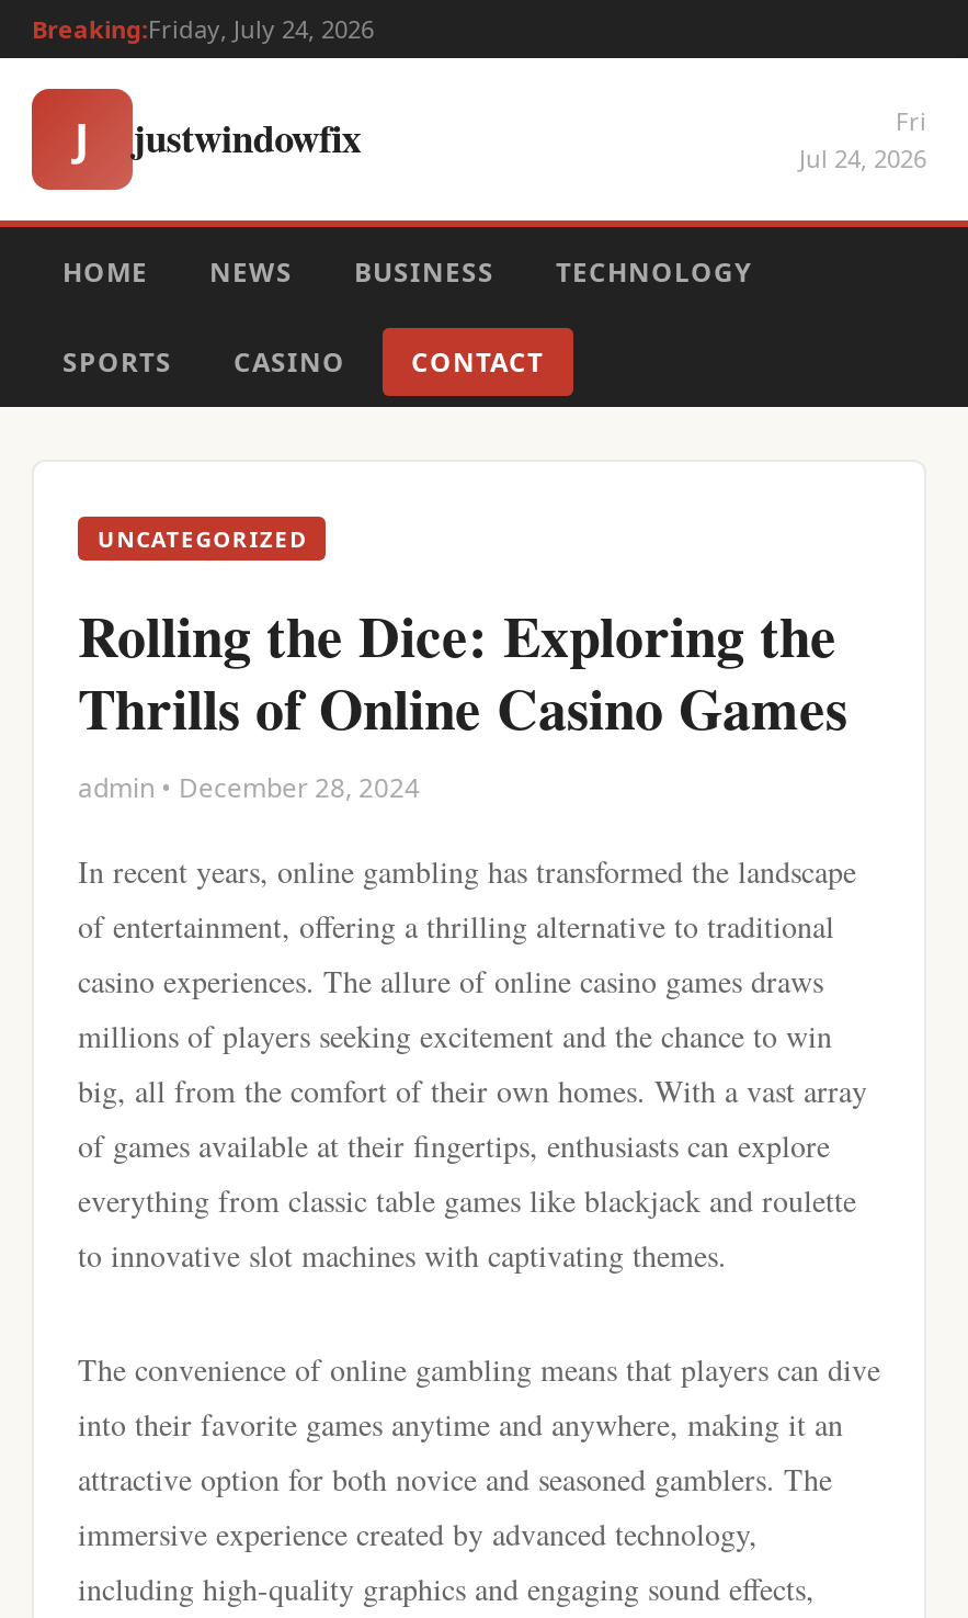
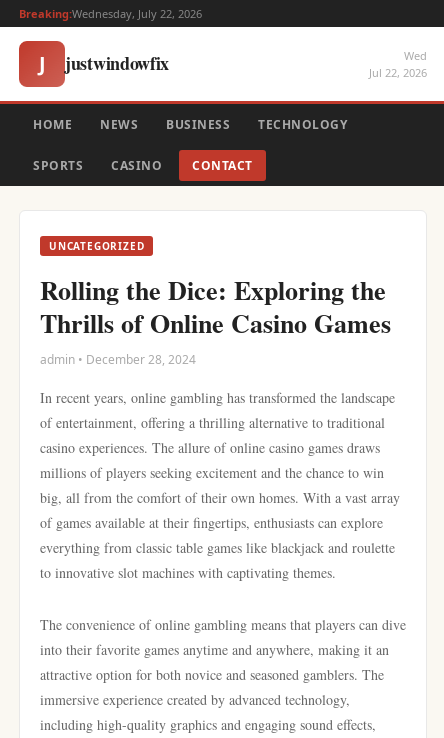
[32,12,374,45] Breaking:Friday, July 24, 2026 -> [19,6,202,21] Breaking:Wednesday, July 22, 2026
[799,104,926,174] Fri | Jul 24, 2026 -> [369,48,427,80] Wed | Jul 22, 2026

